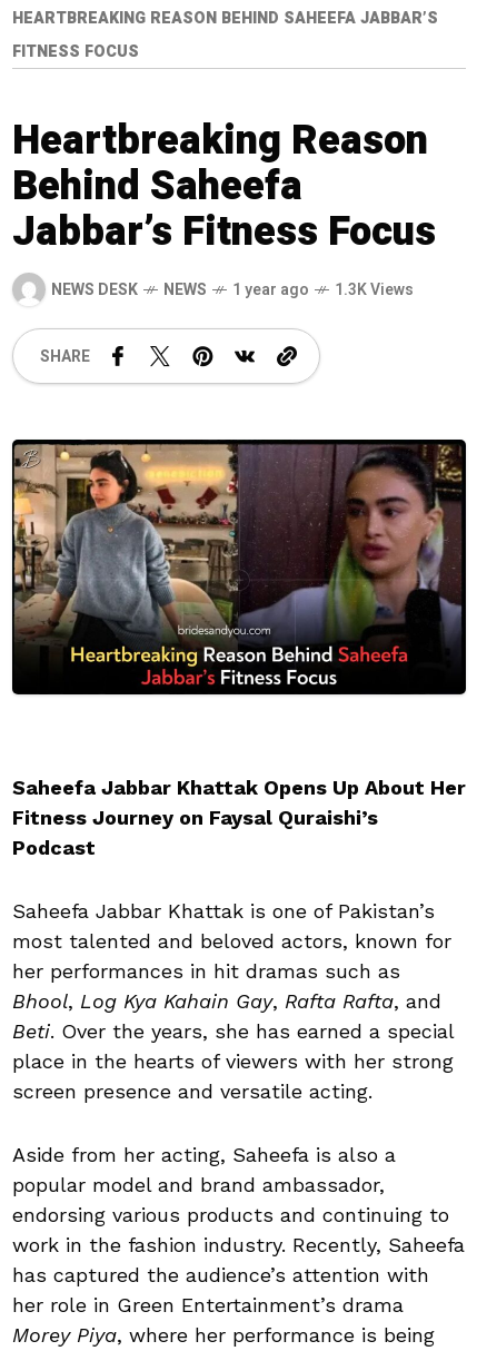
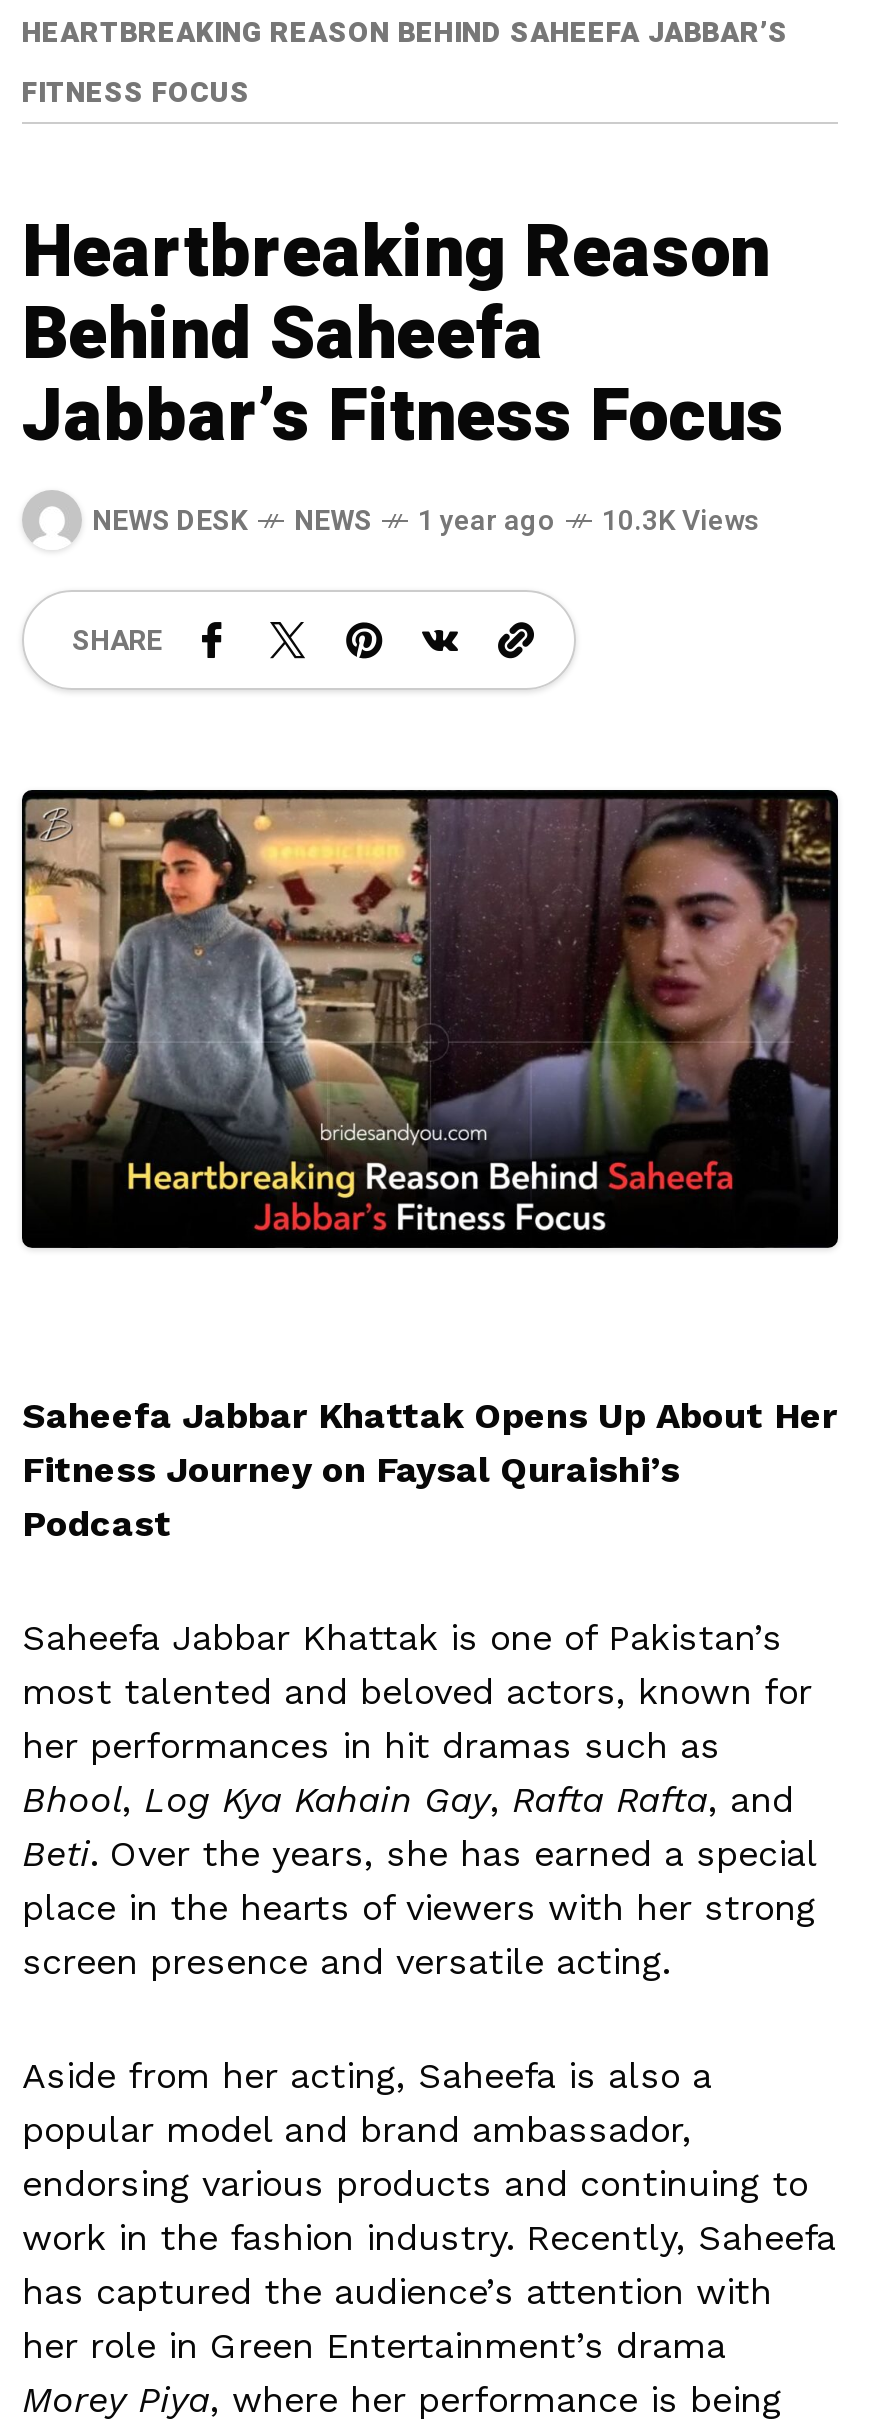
[51,278,414,301] NEWS DESK NEWS 1 year ago 1.3K Views -> [92,499,760,541] NEWS DESK NEWS 1 year ago 10.3K Views

